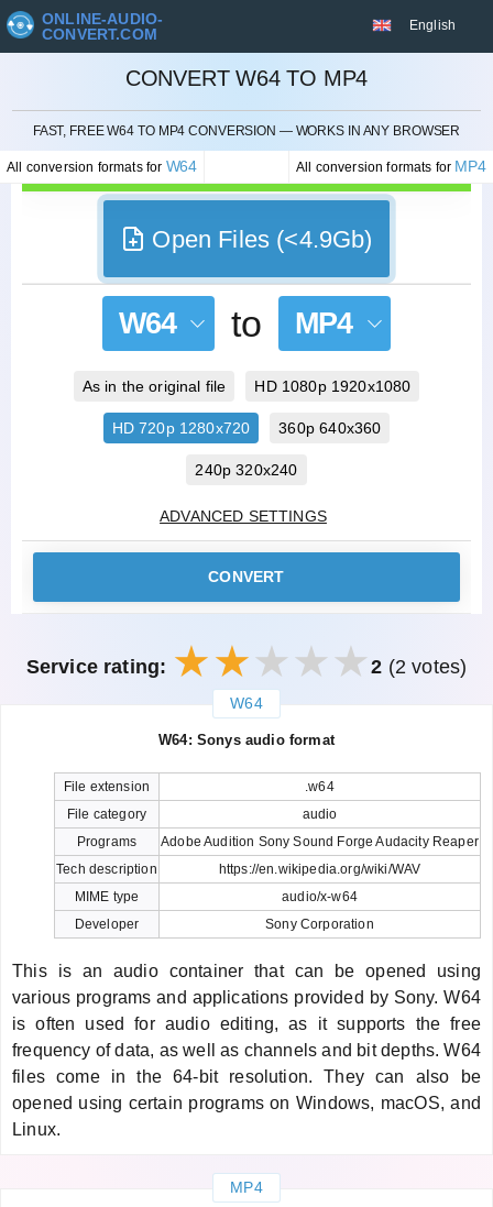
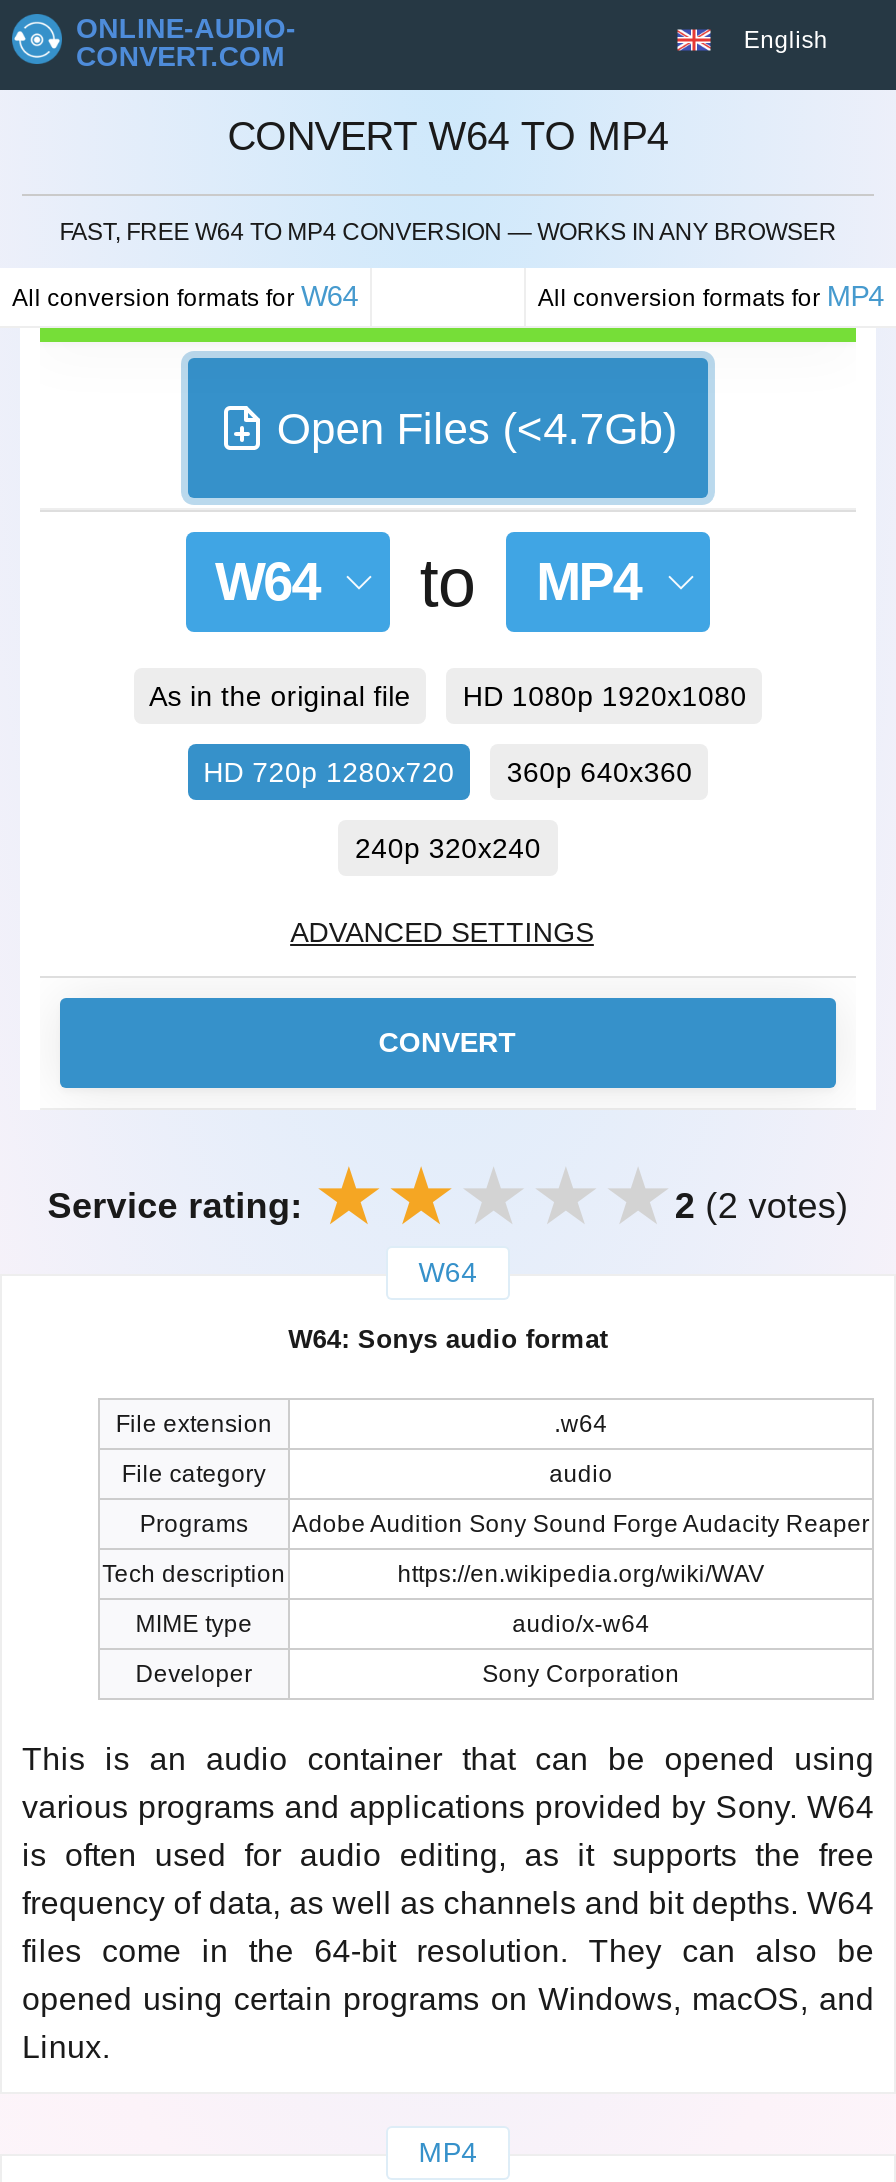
[152,225,373,253] Open Files (<4.9Gb) -> [277,403,677,453] Open Files (<4.7Gb)

